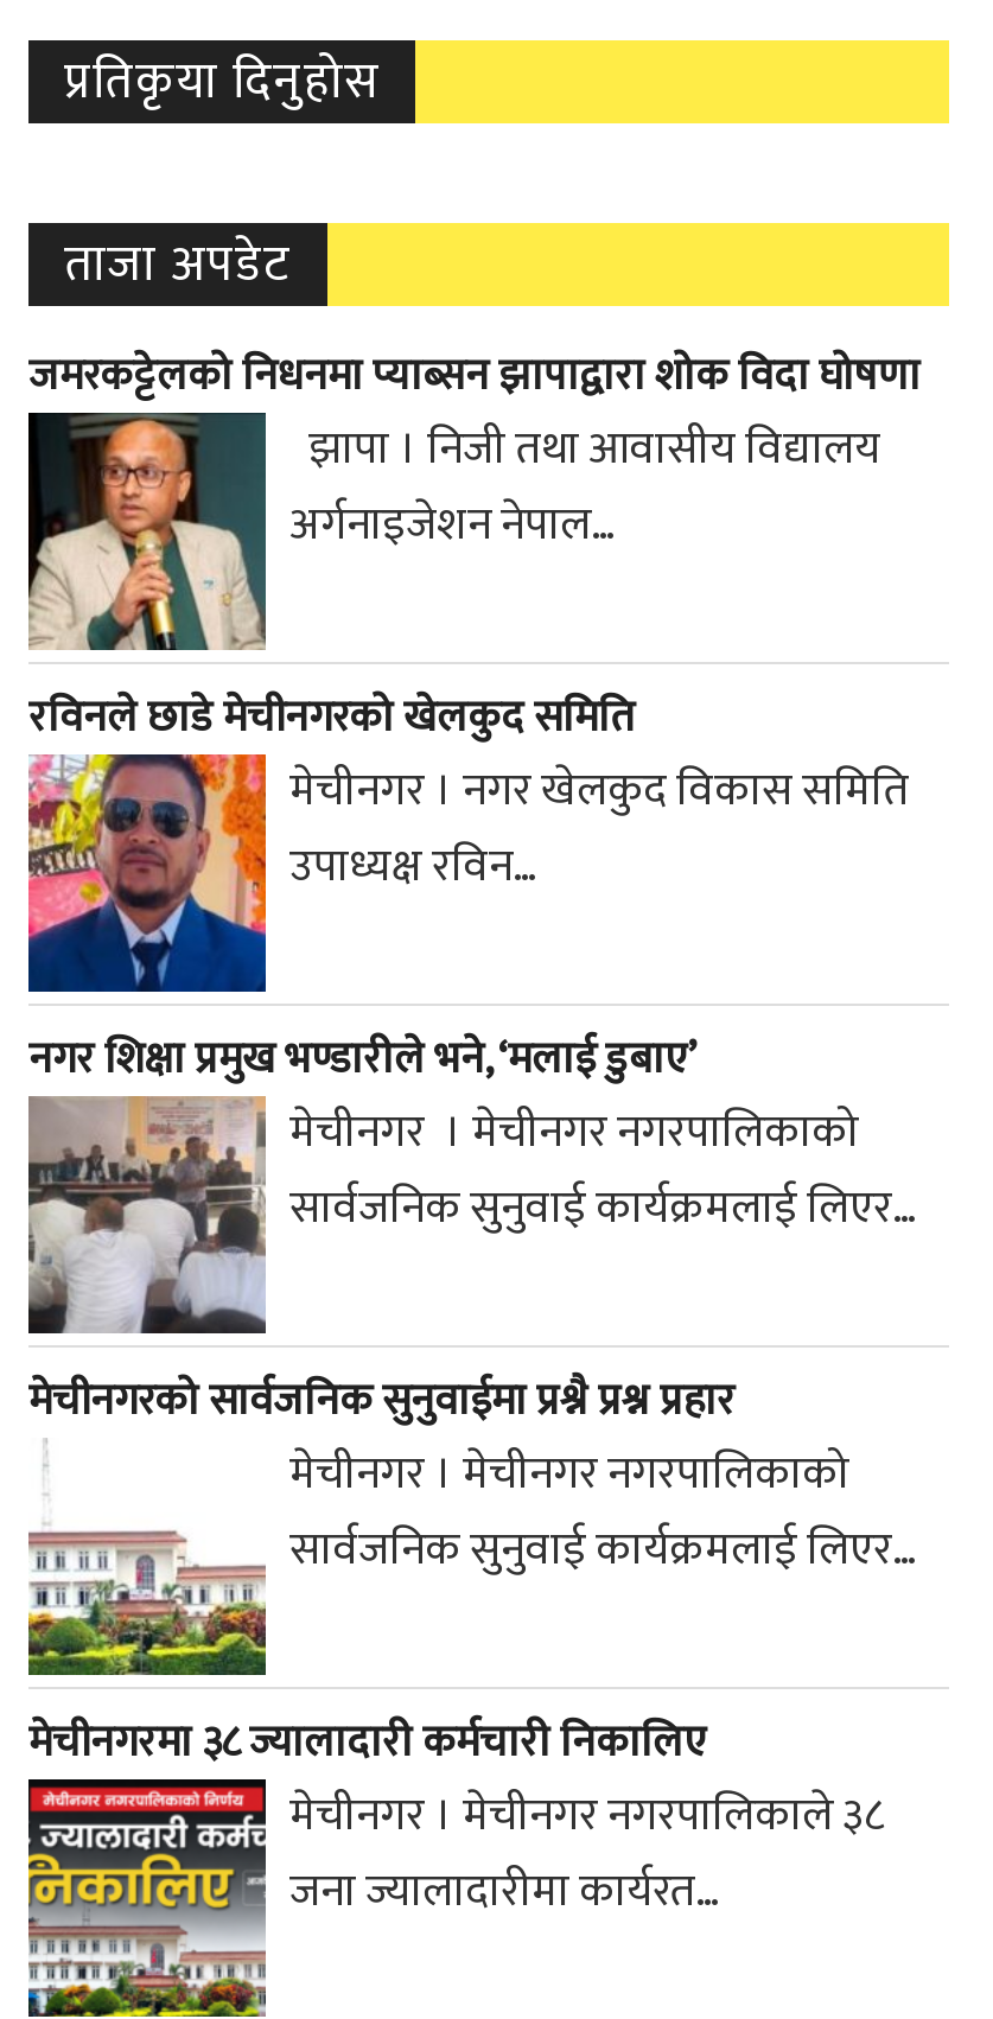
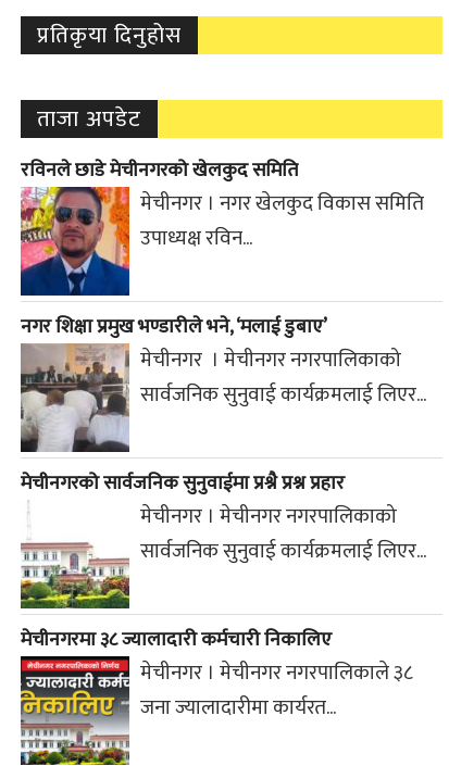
[26,342,921,652] [image] | जमरकट्टेलको निधनमा प्याब्सन झापाद्वारा शोक विदा घोषणा | झापा । निजी तथा आवासीय विद्यालय | अर्गनाइजेशन नेपाल... -> none

